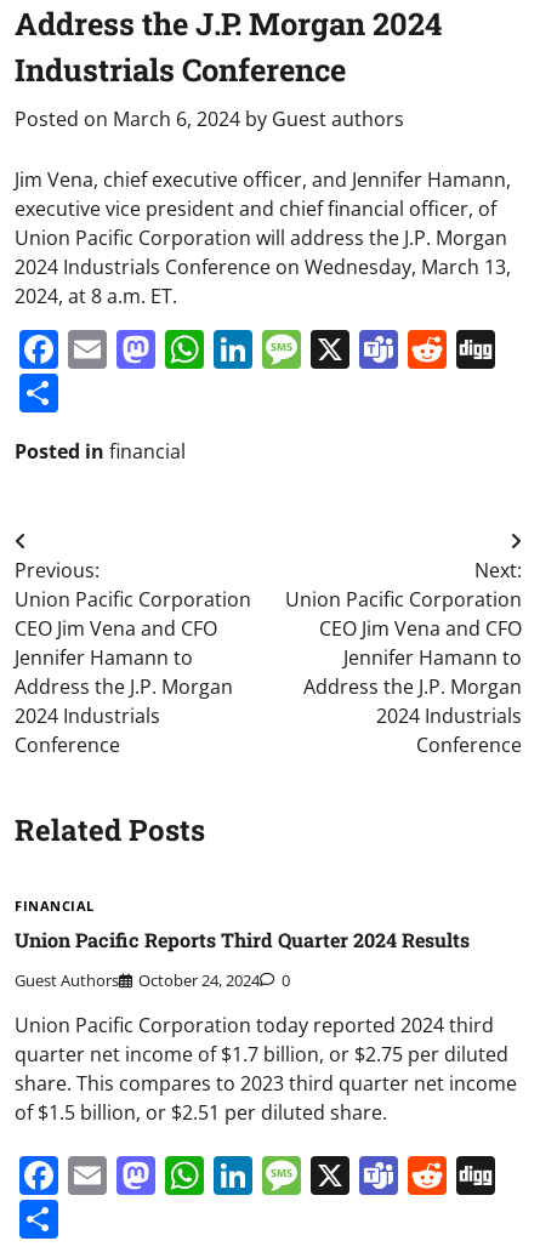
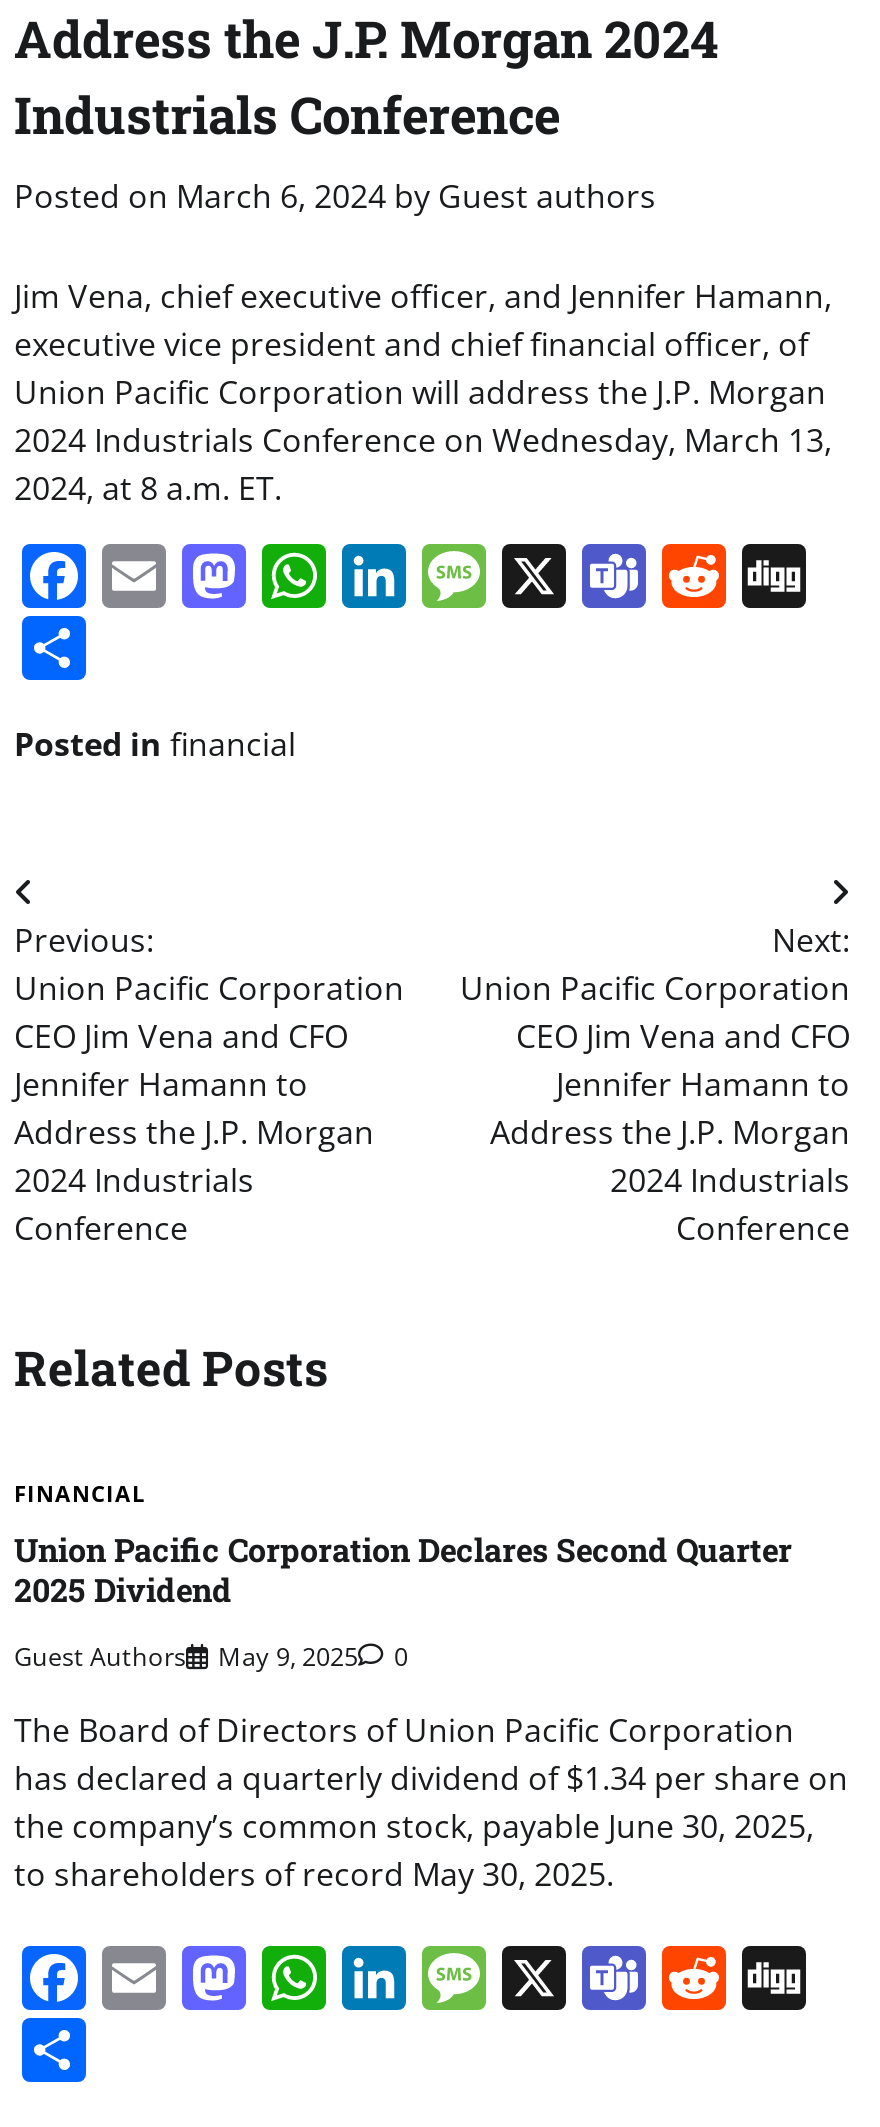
[15,927,470,953] Union Pacific Reports Third Quarter 2024 Results -> [14,1528,792,1610] Union Pacific Corporation Declares Second Quarter | 2025 Dividend
[15,969,290,991] Guest Authors October 24, 2024 0 -> [14,1637,408,1673] Guest Authors May 9, 2025 0
[15,1011,517,1125] Union Pacific Corporation today reported 2024 third | quarter net income of $1.7 billion, or $2.75 per diluted | share. This compares to 2023 third quarter net income | of $1.5 billion, or $2.51 per diluted share. -> [14,1707,848,1895] The Board of Directors of Union Pacific Corporation | has declared a quarterly dividend of $1.34 per share on | the company’s common stock, payable June 30, 2025, | to shareholders of record May 30, 2025.

